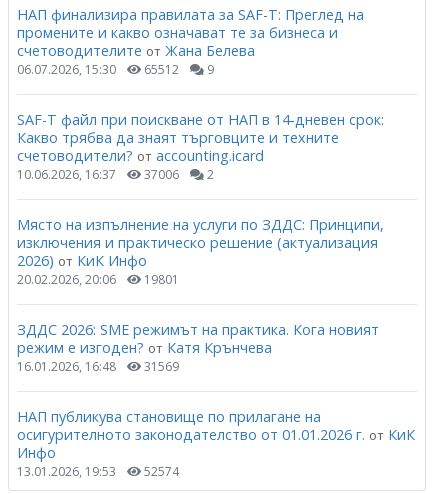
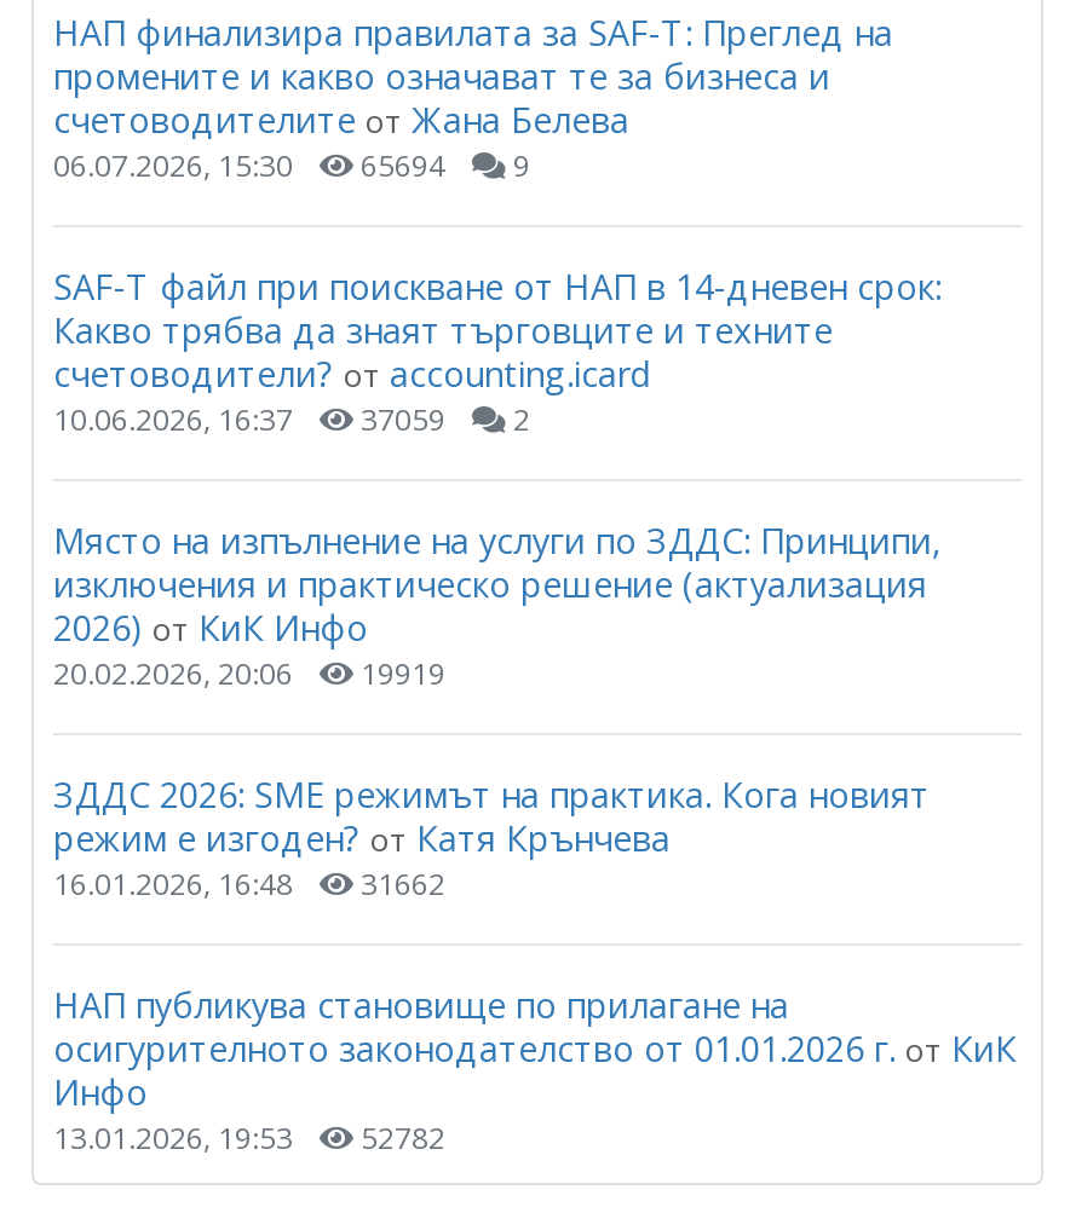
[17,61,214,78] 06.07.2026, 15:30 65512 9 -> [53,146,530,187] 06.07.2026, 15:30 65694 9
[17,166,214,183] 10.06.2026, 16:37 37006 2 -> [53,400,530,441] 10.06.2026, 16:37 37059 2
[17,271,179,288] 20.02.2026, 20:06 19801 -> [53,654,445,695] 20.02.2026, 20:06 19919
[17,358,179,375] 16.01.2026, 16:48 31569 -> [53,864,445,905] 16.01.2026, 16:48 31662
[17,463,179,480] 13.01.2026, 19:53 52574 -> [53,1118,445,1159] 13.01.2026, 19:53 52782

